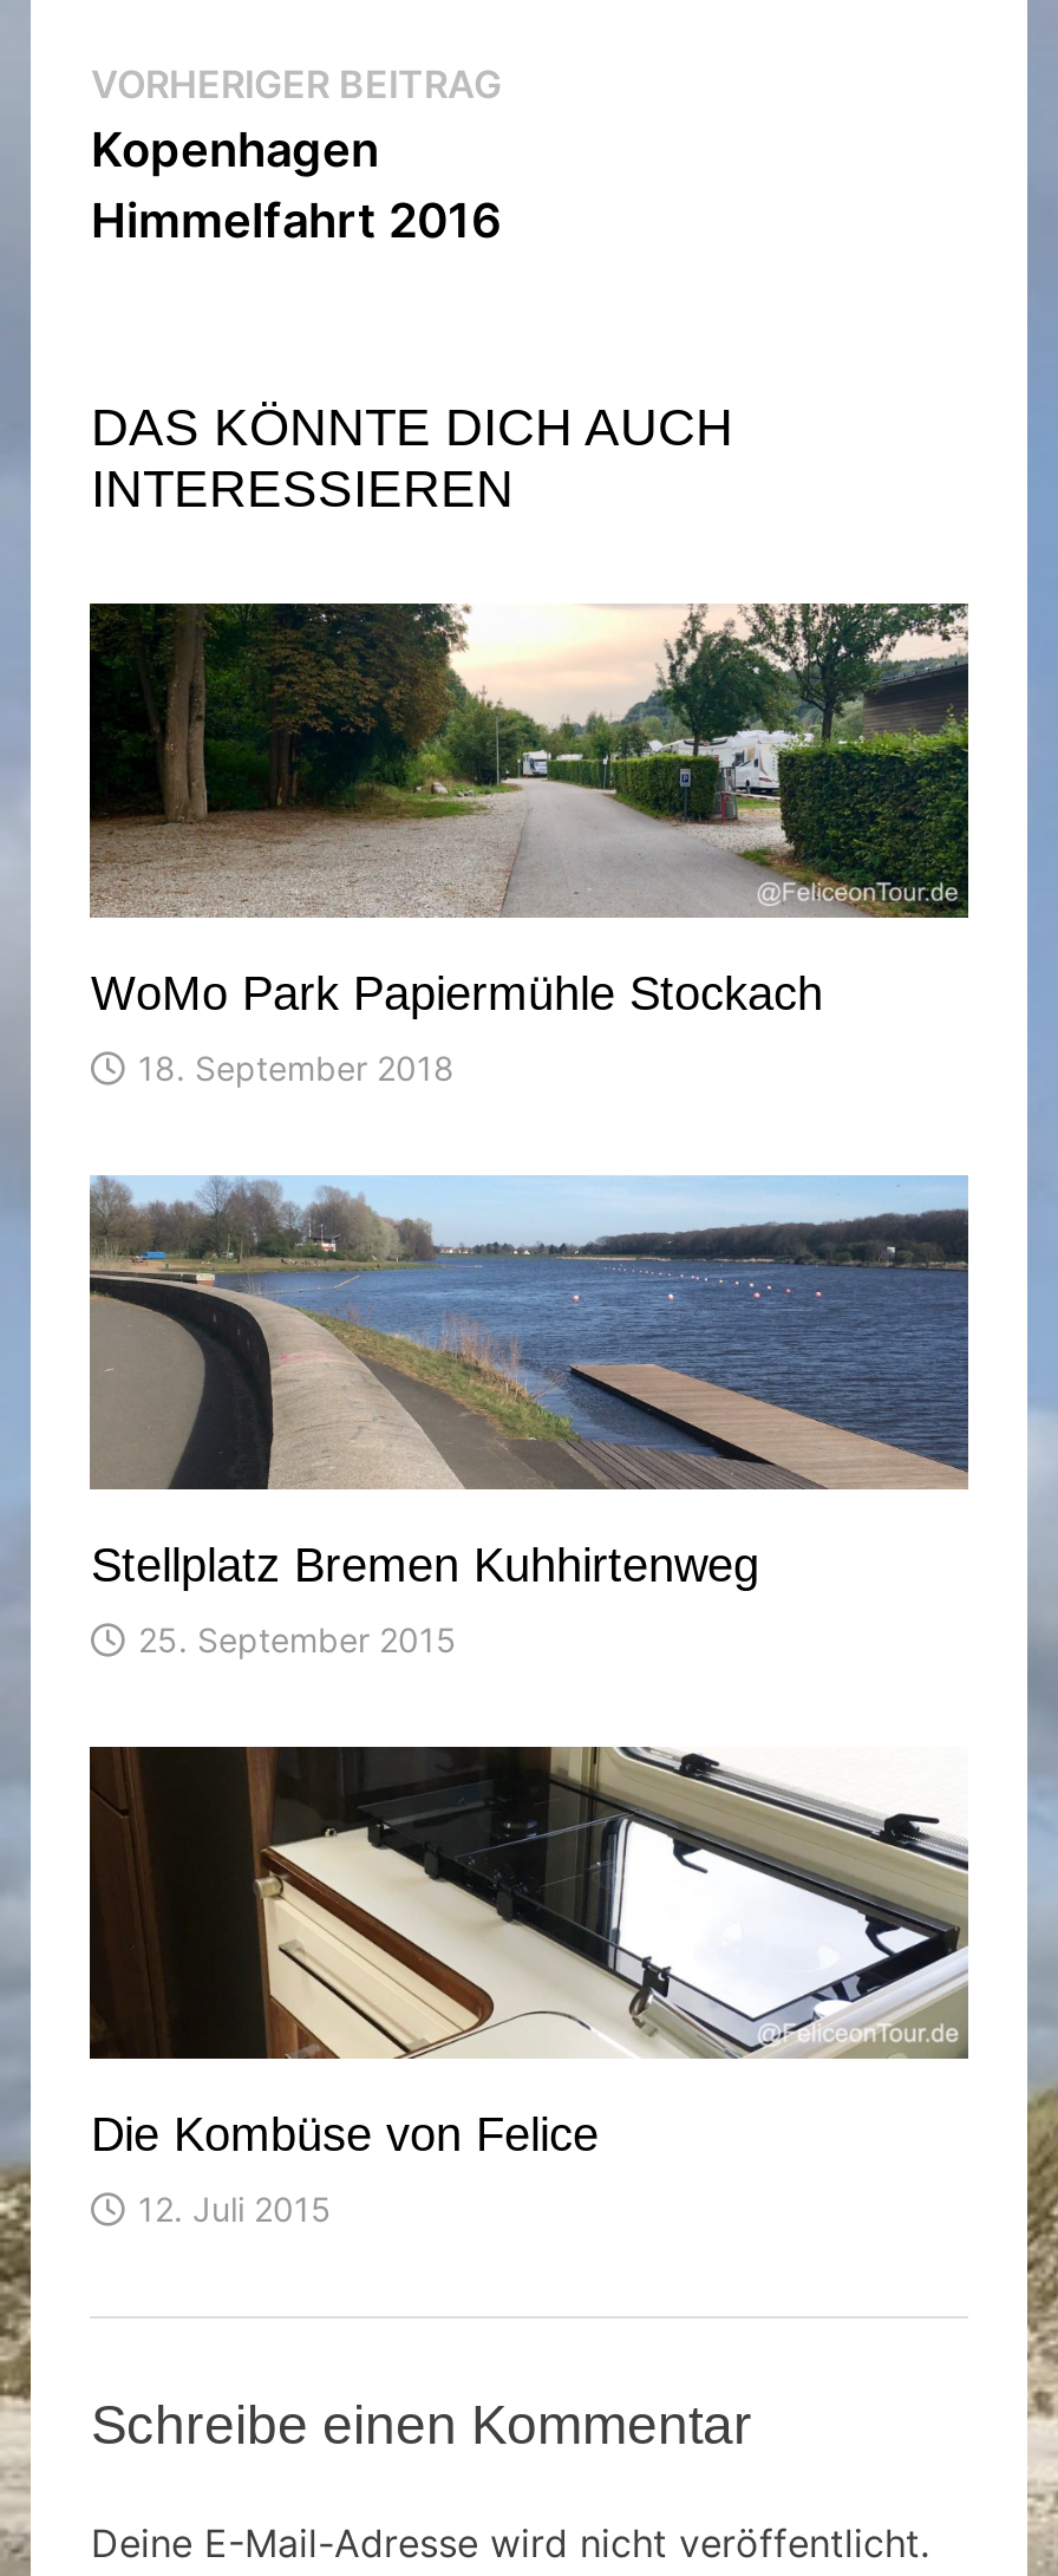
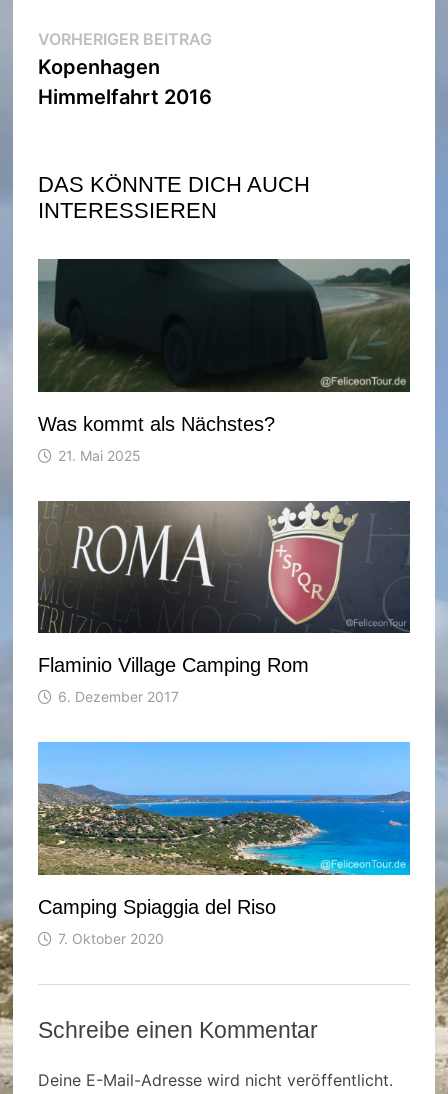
[87,604,968,1019] [image] | WoMo Park Papiermühle Stockach -> [37,258,411,435] [image] | Was kommt als Nächstes?
[138,1047,454,1087] 18. September 2018 -> [58,447,141,464] 21. Mai 2025
[87,1175,968,1590] [image] | Stellplatz Bremen Kuhhirtenweg -> [37,500,411,676] [image] | Flaminio Village Camping Rom
[138,1618,457,1658] 25. September 2015 -> [58,688,179,705] 6. Dezember 2017
[87,1744,971,2160] [image] | Die Kombüse von Felice -> [37,741,411,918] [image] | Camping Spiaggia del Riso
[138,2189,332,2229] 12. Juli 2015 -> [58,930,164,947] 7. Oktober 2020

